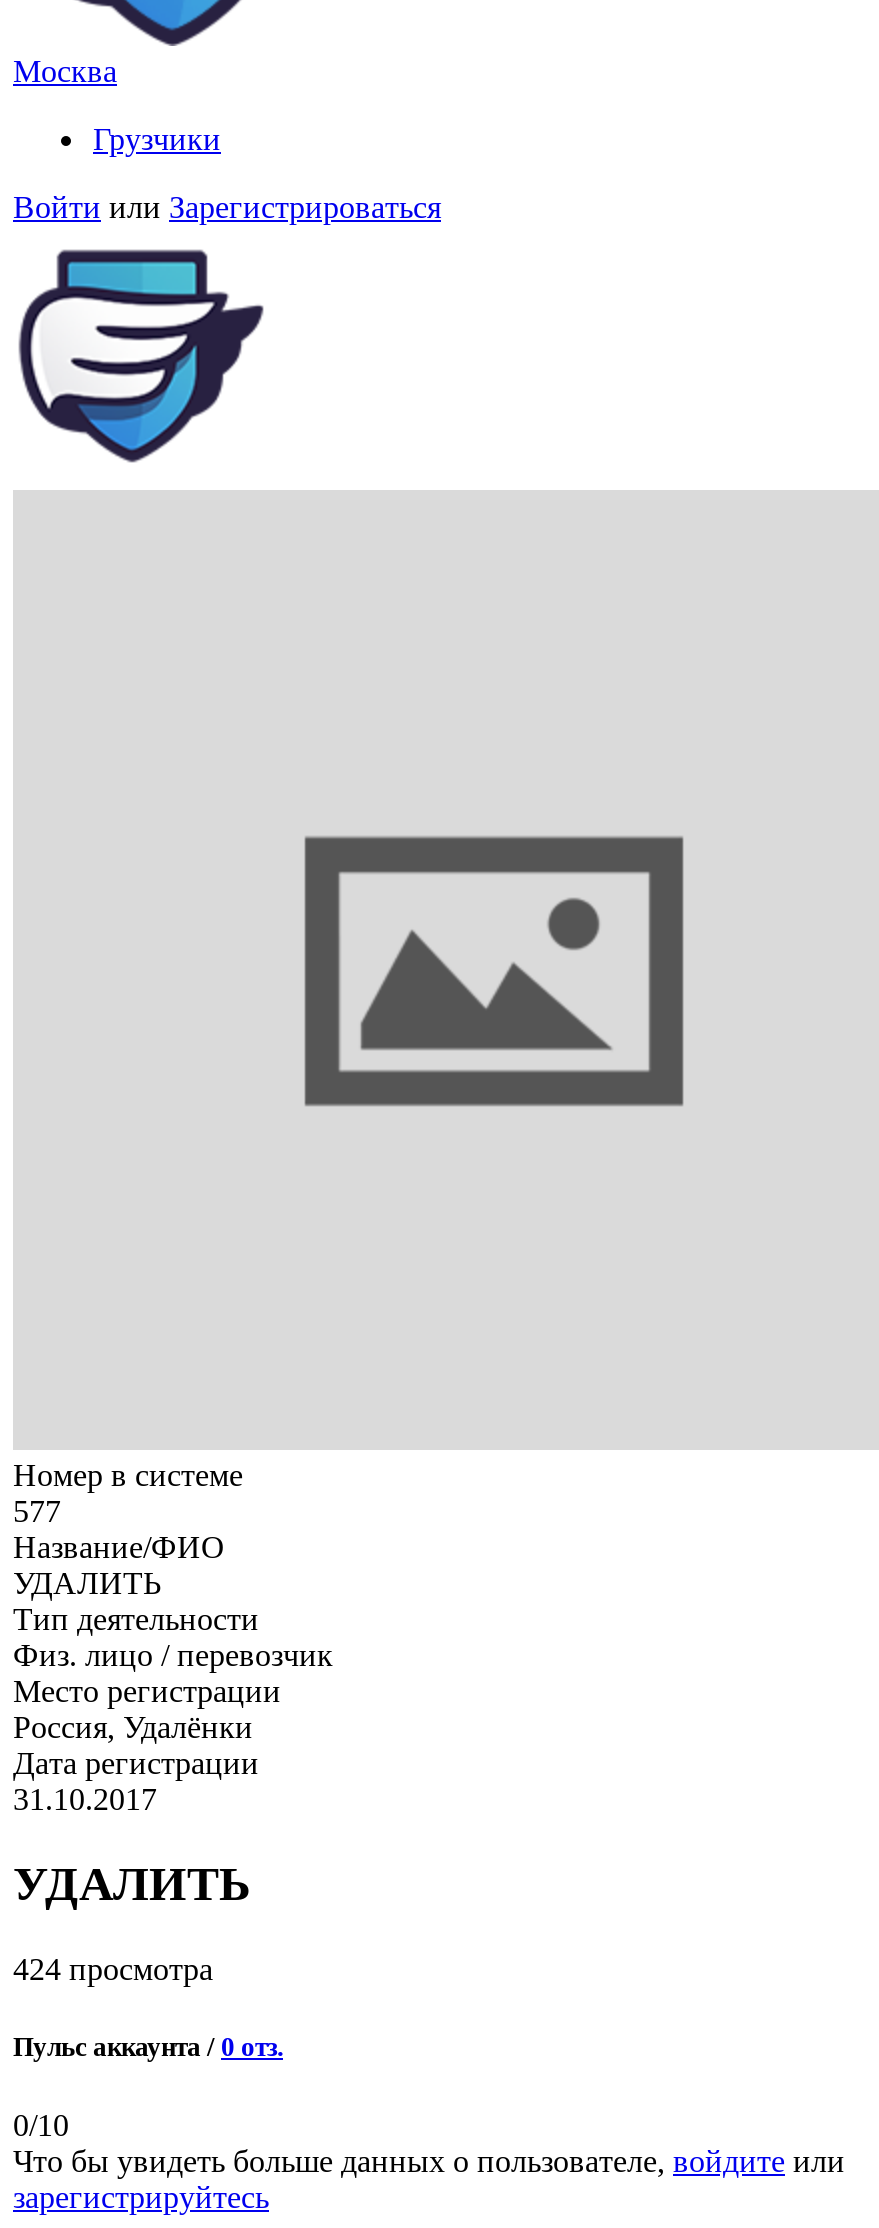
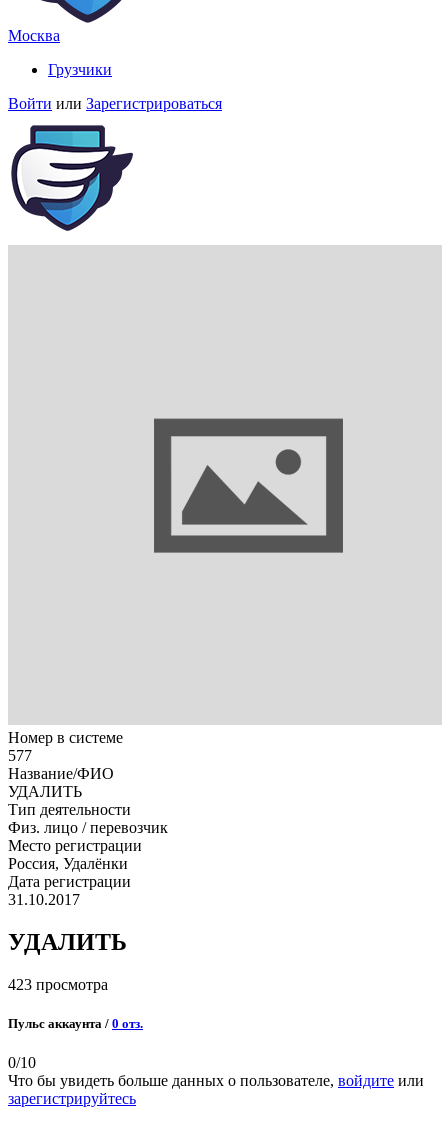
[13,1952,213,1986] 424 просмотра -> [8,976,108,993] 423 просмотра

